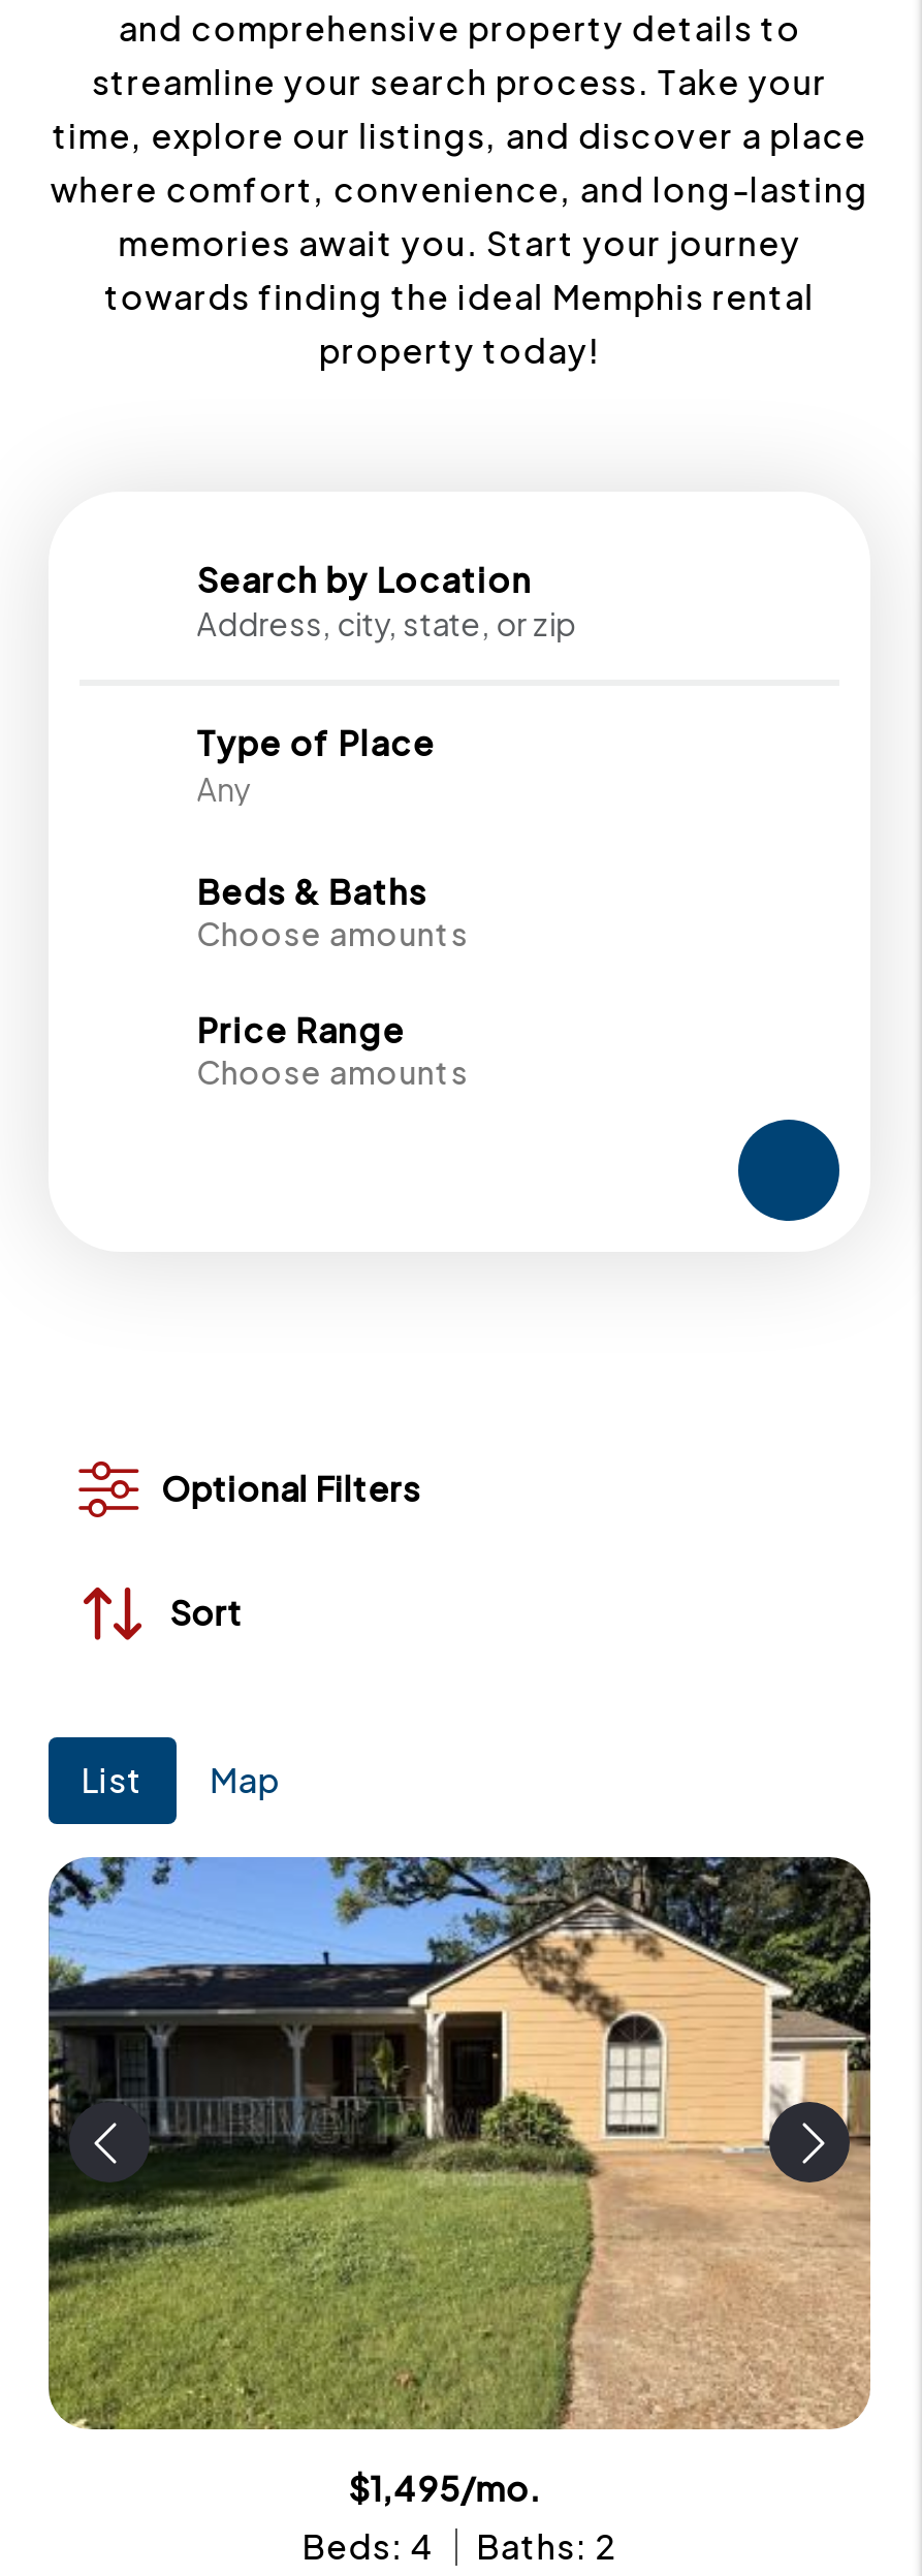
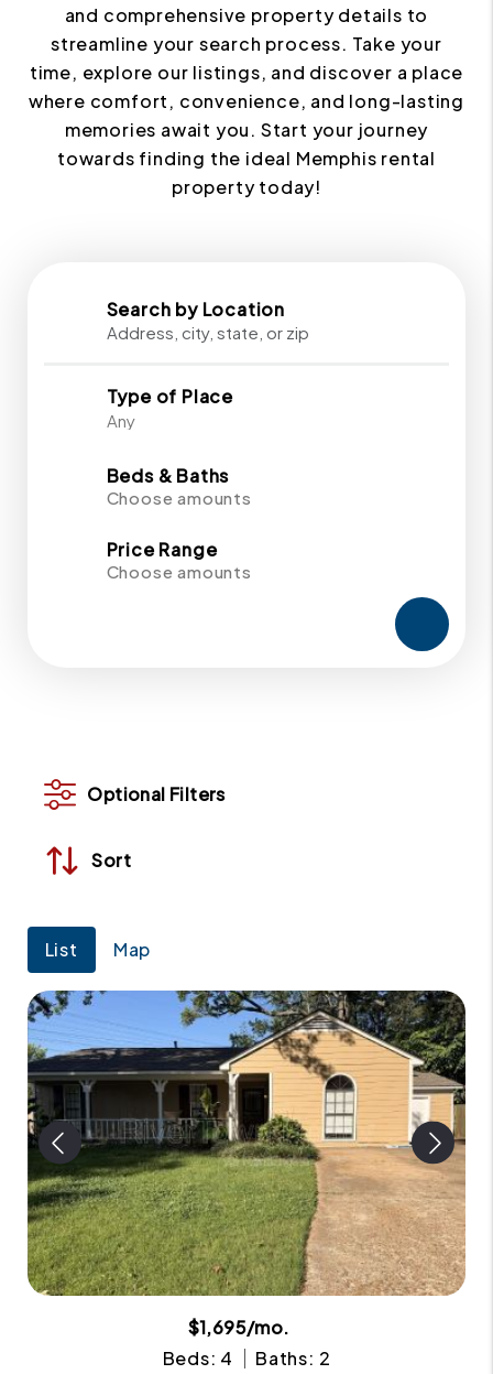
[348,2465,540,2509] $1,495/mo. -> [188,1315,289,1338] $1,695/mo.

